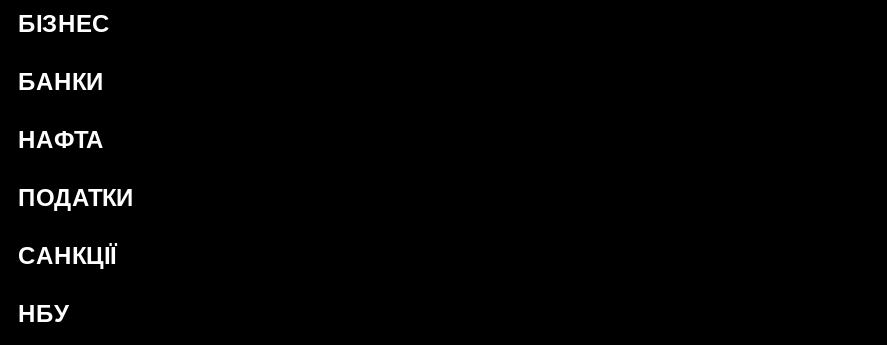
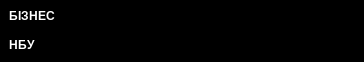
[18,68,134,270] БАНКИ | НАФТА | ПОДАТКИ | САНКЦІЇ -> none

